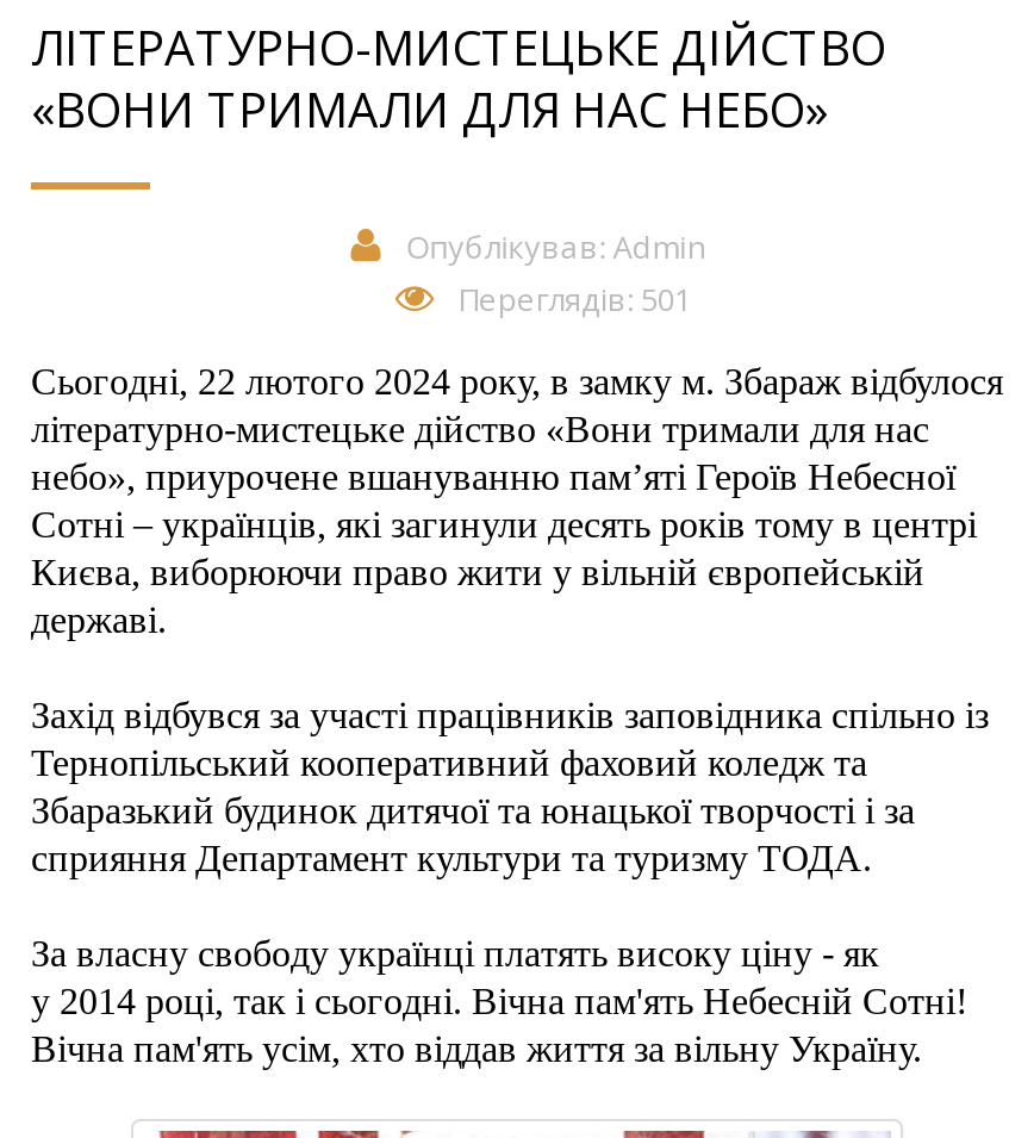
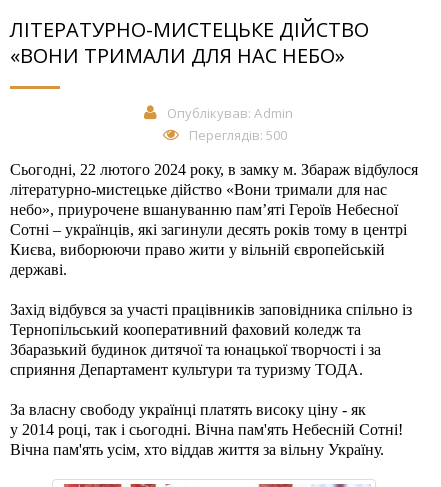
[457,278,691,321] Переглядів: 501 -> [189,126,287,144] Переглядів: 500

